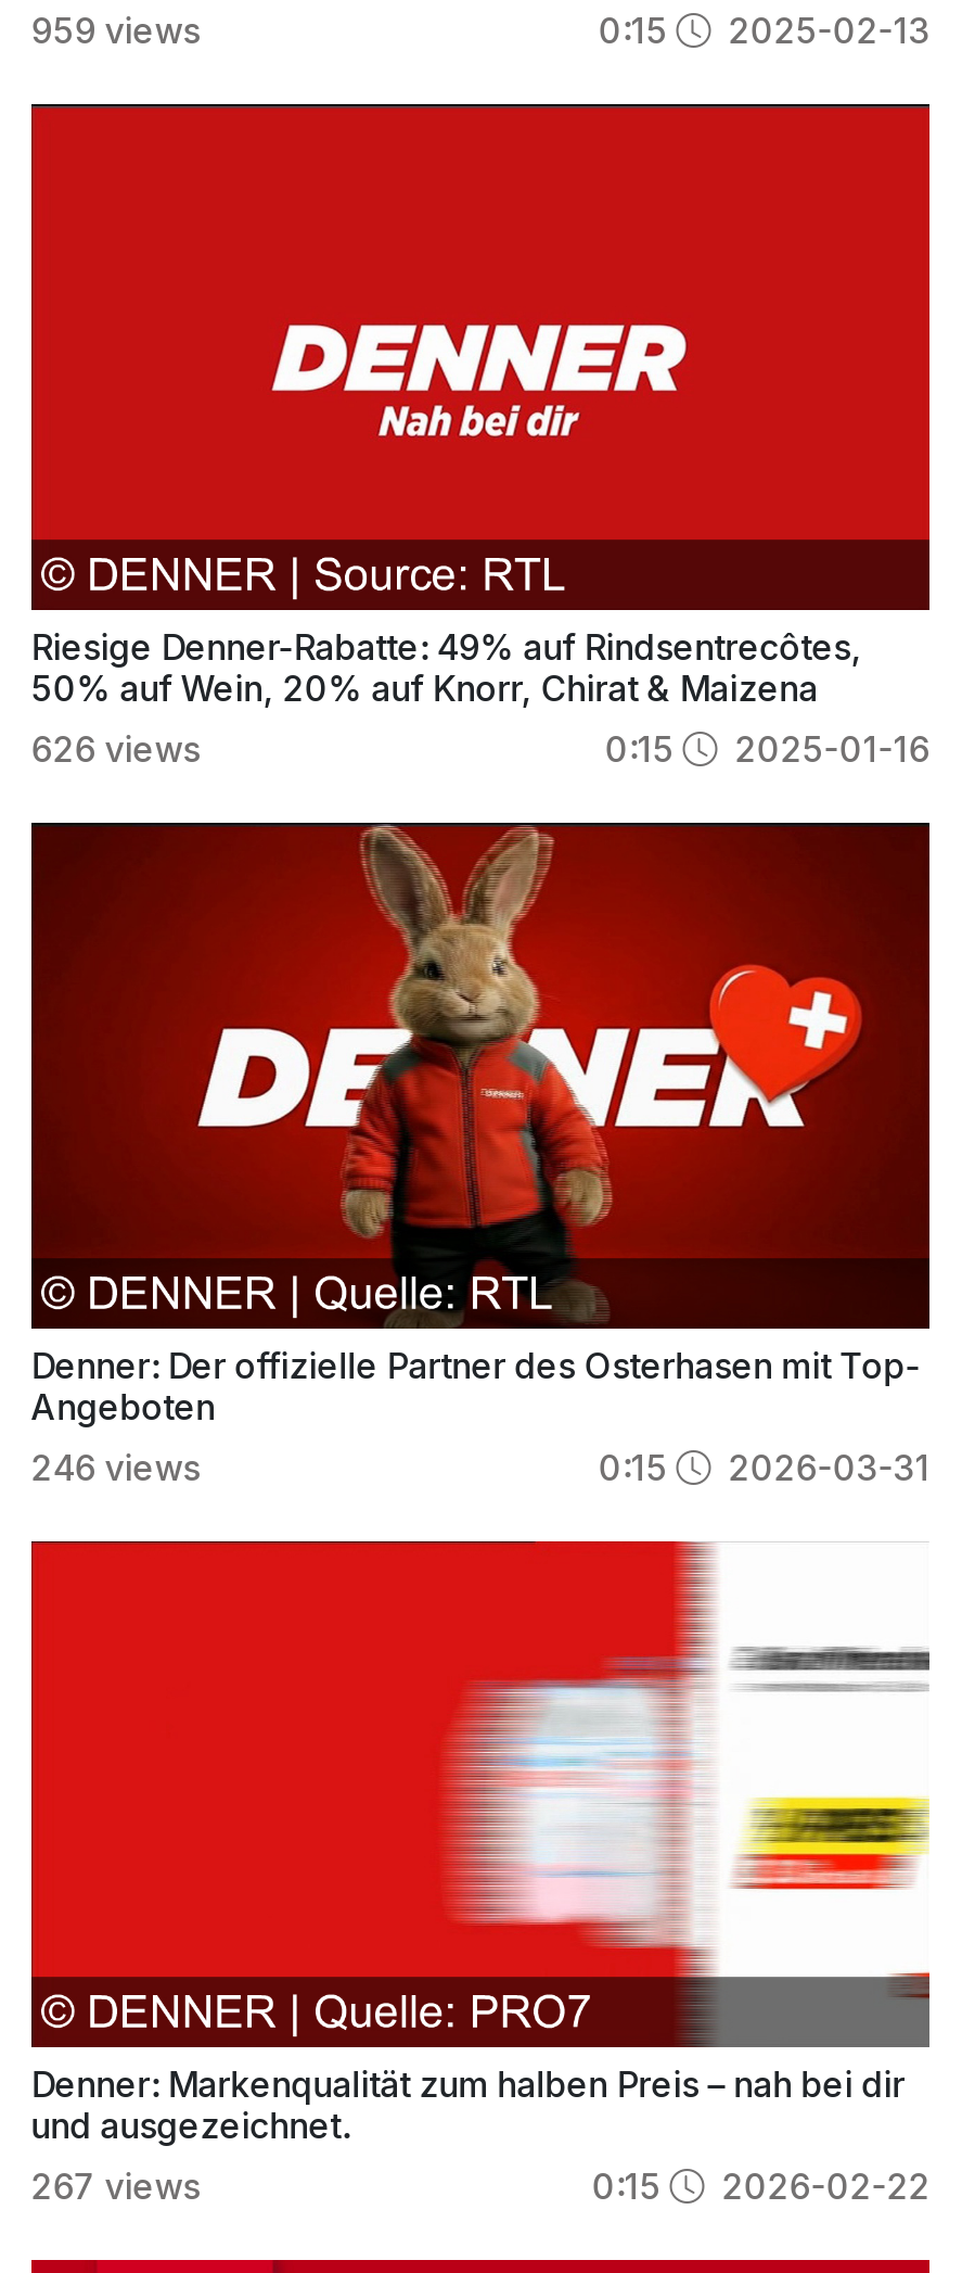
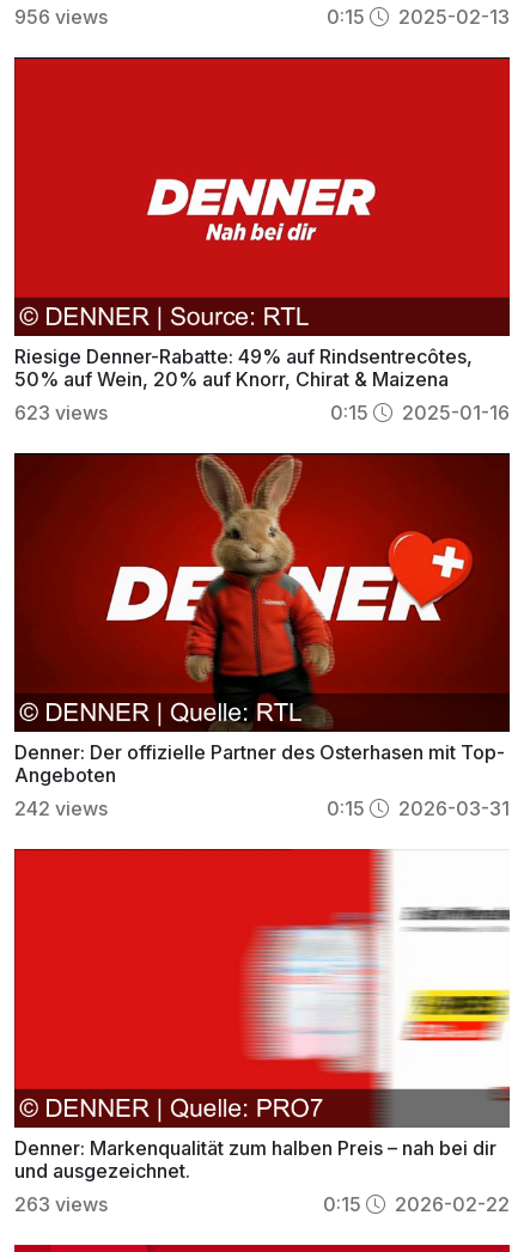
[31,9,200,52] 959 views -> [14,5,107,29] 956 views
[31,728,200,771] 626 views -> [14,401,107,425] 623 views
[31,1447,200,1490] 246 views -> [14,797,107,821] 242 views
[31,2165,200,2209] 267 views -> [14,1193,107,1217] 263 views

